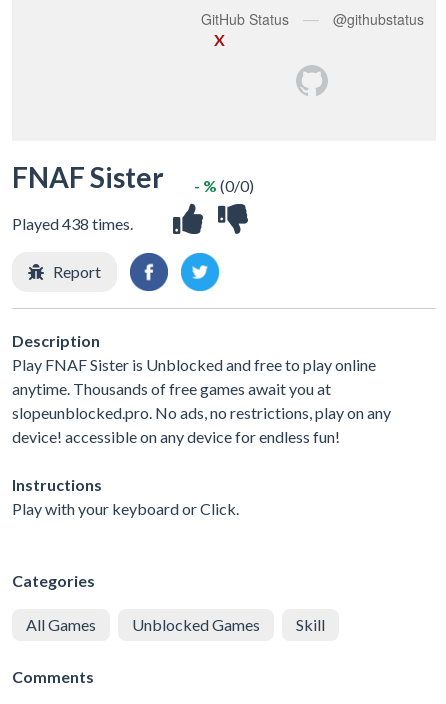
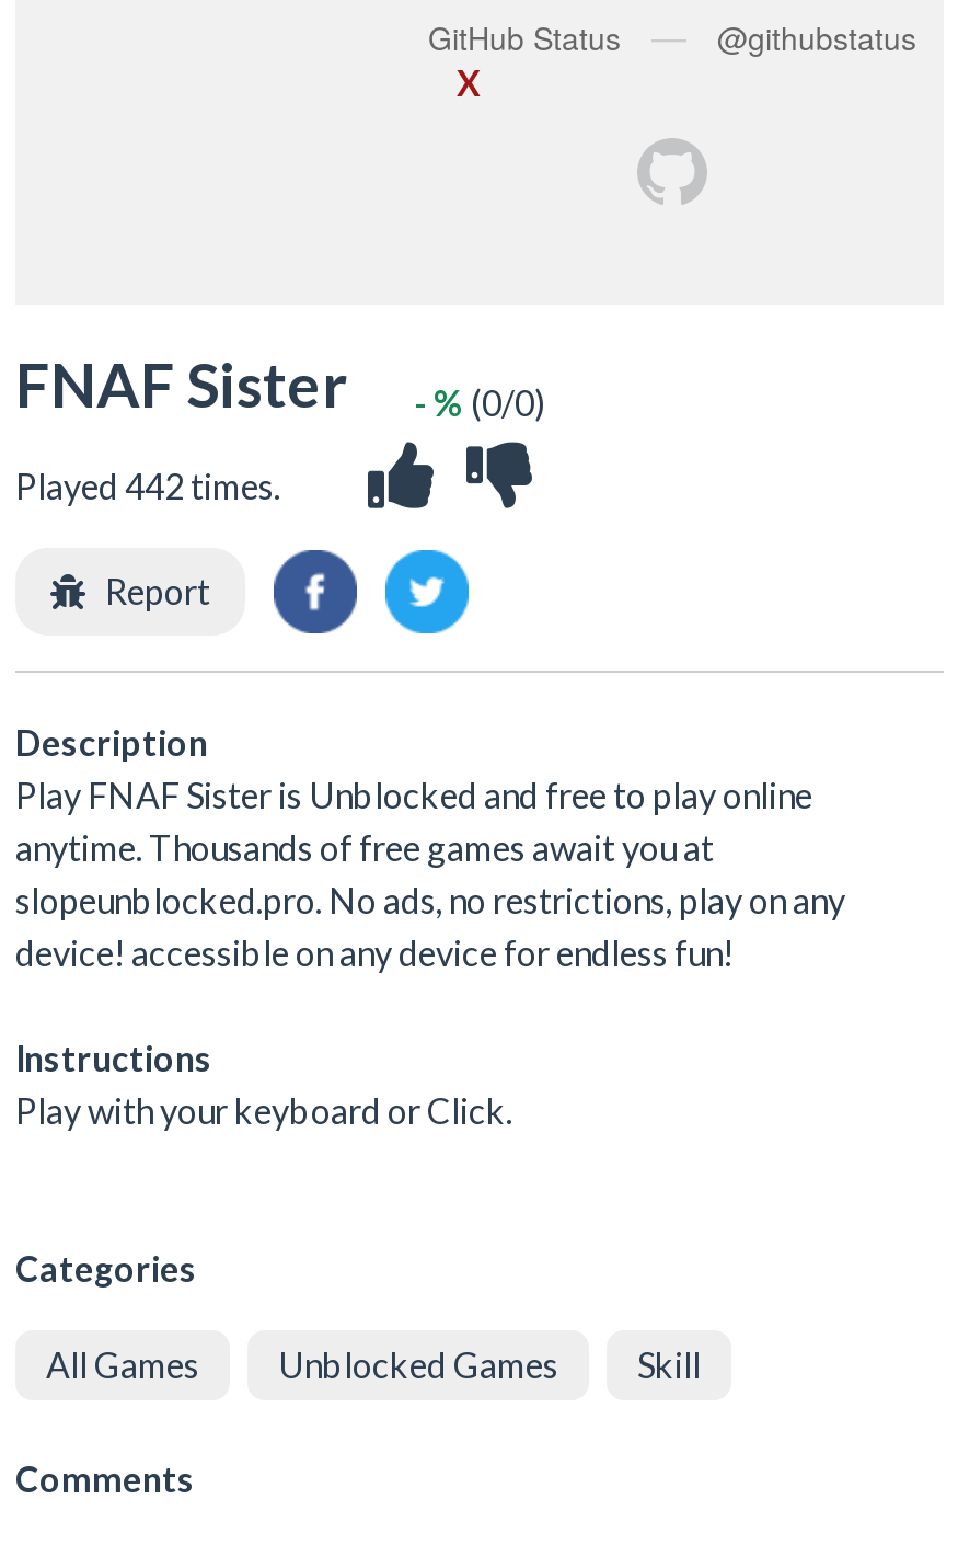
[12,214,133,233] Played 438 times. -> [15,465,280,507] Played 442 times.

